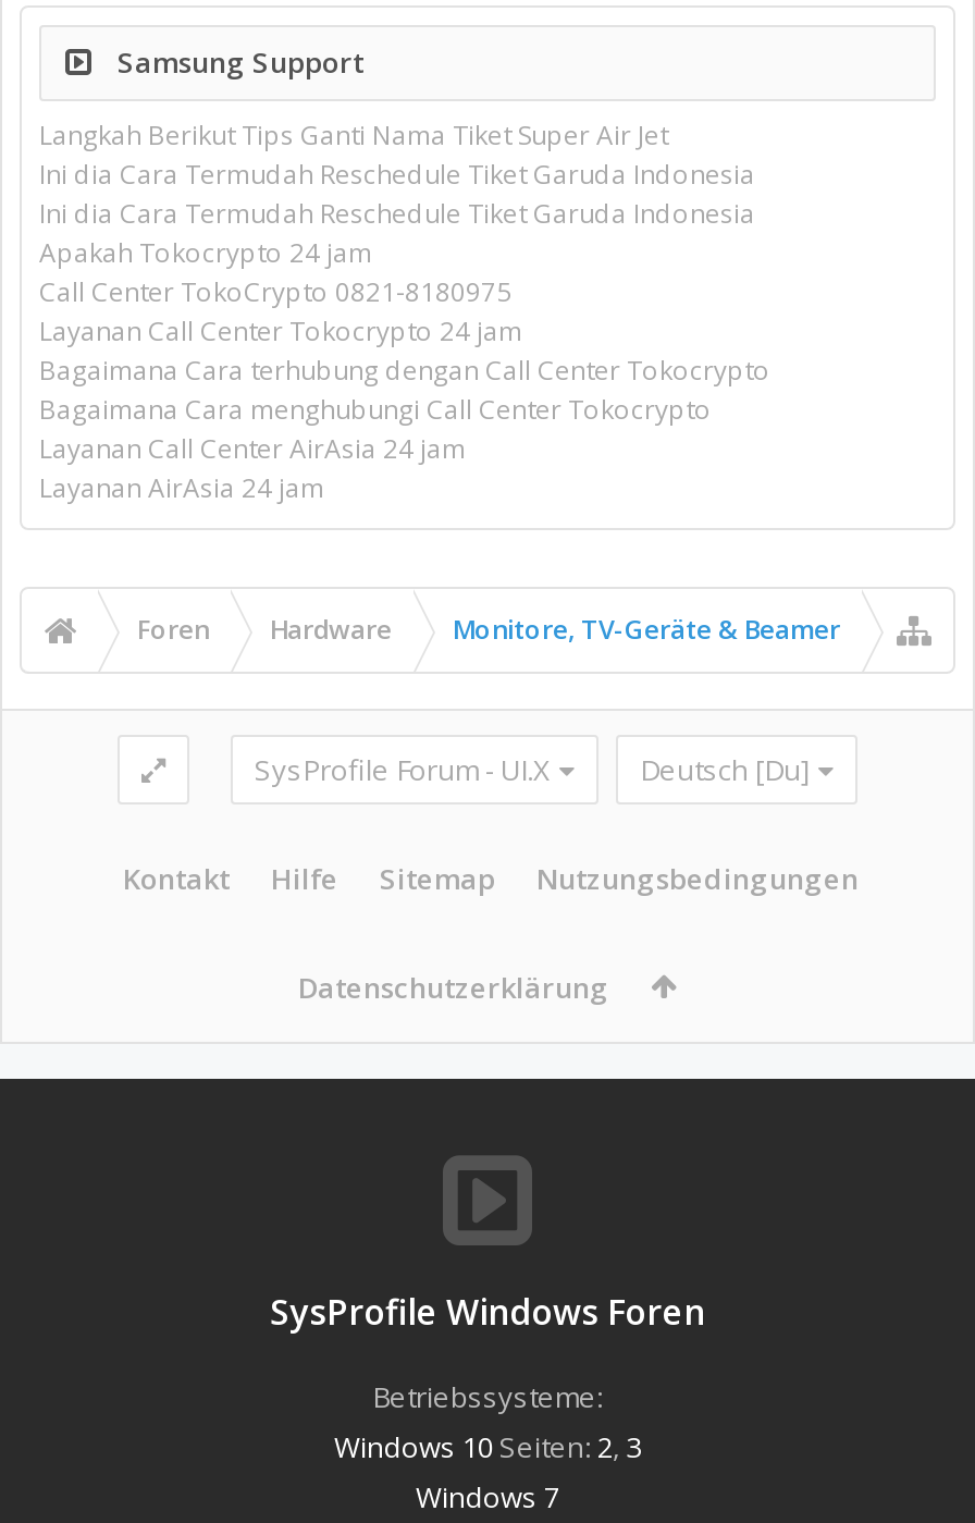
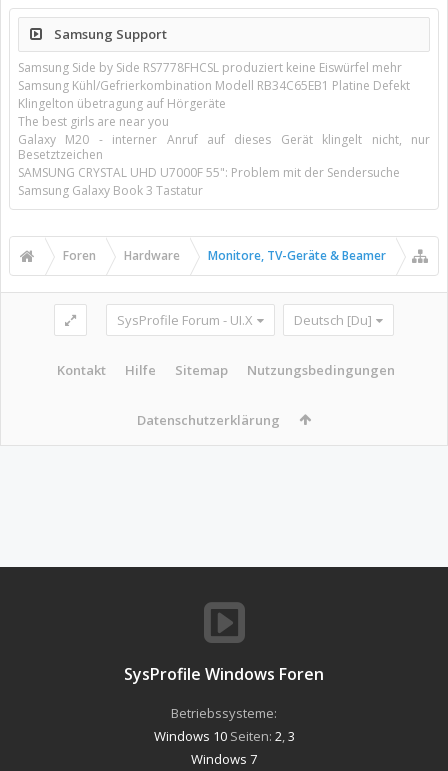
[39,116,770,506] Langkah Berikut Tips Ganti Nama Tiket Super Air Jet | Ini dia Cara Termudah Reschedule Tiket Garuda Indonesia | Ini dia Cara Termudah Reschedule Tiket Garuda Indonesia | Apakah Tokocrypto 24 jam | Call Center TokoCrypto 0821-8180975 | Layanan Call Center Tokocrypto 24 jam | Bagaimana Cara terhubung dengan Call Center Tokocrypto | Bagaimana Cara menghubungi Call Center Tokocrypto | Layanan Call Center AirAsia 24 jam | Layanan AirAsia 24 jam -> [18,59,430,199] Samsung Side by Side RS7778FHCSL produziert keine Eiswürfel mehr | Samsung Kühl/Gefrierkombination Modell RB34C65EB1 Platine Defekt | Klingelton übetragung auf Hörgeräte | The best girls are near you | Galaxy M20 - interner Anruf auf dieses Gerät klingelt nicht, nur | Besetztzeichen | SAMSUNG CRYSTAL UHD U7000F 55": Problem mit der Sendersuche | Samsung Galaxy Book 3 Tastatur
moved [123,611,859,1006] -> [56,247,394,428]: Foren | Hardware | Monitore, TV-Geräte & Beamer | ... | Nutzungsbedingungen | Datenschutzerklärung

